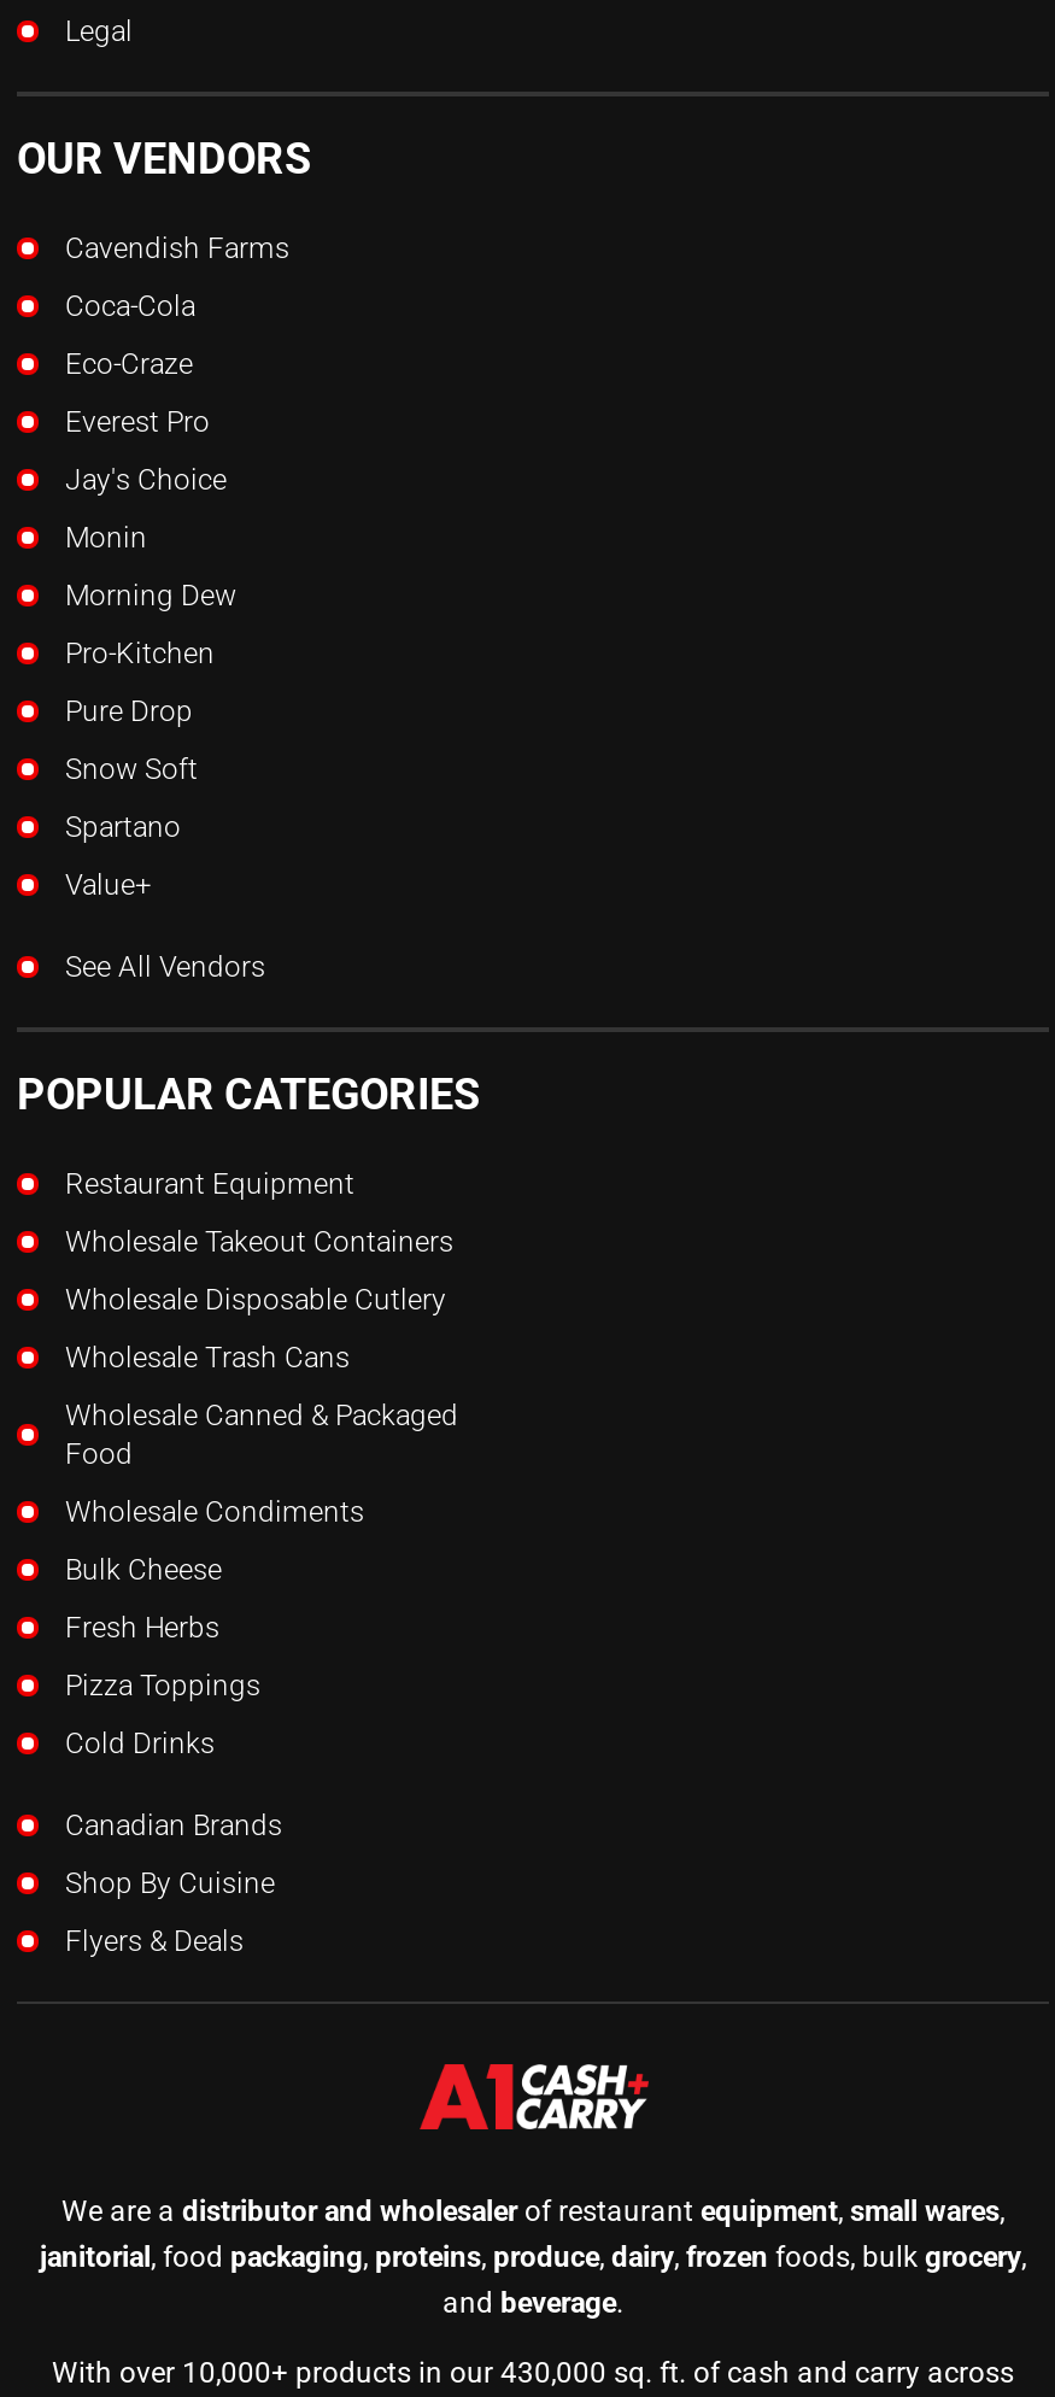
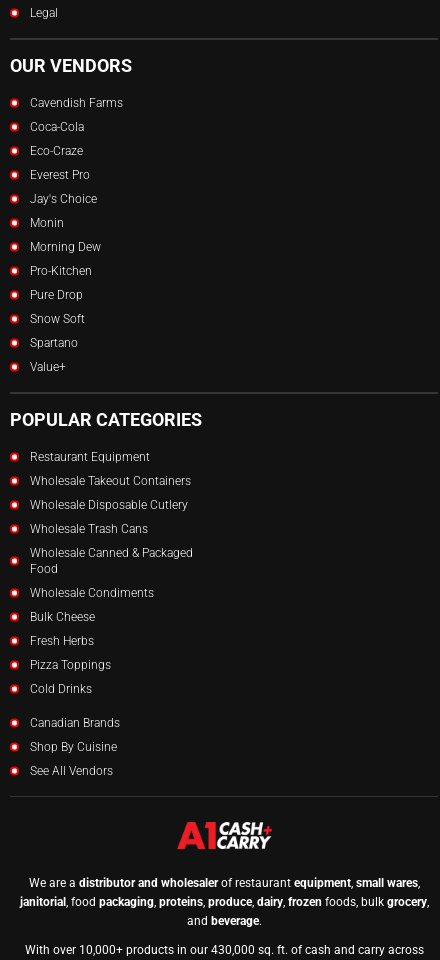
moved [65,949,265,983] -> [30,764,113,778]: See All Vendors
[65,1923,244,1957] Flyers & Deals -> none

